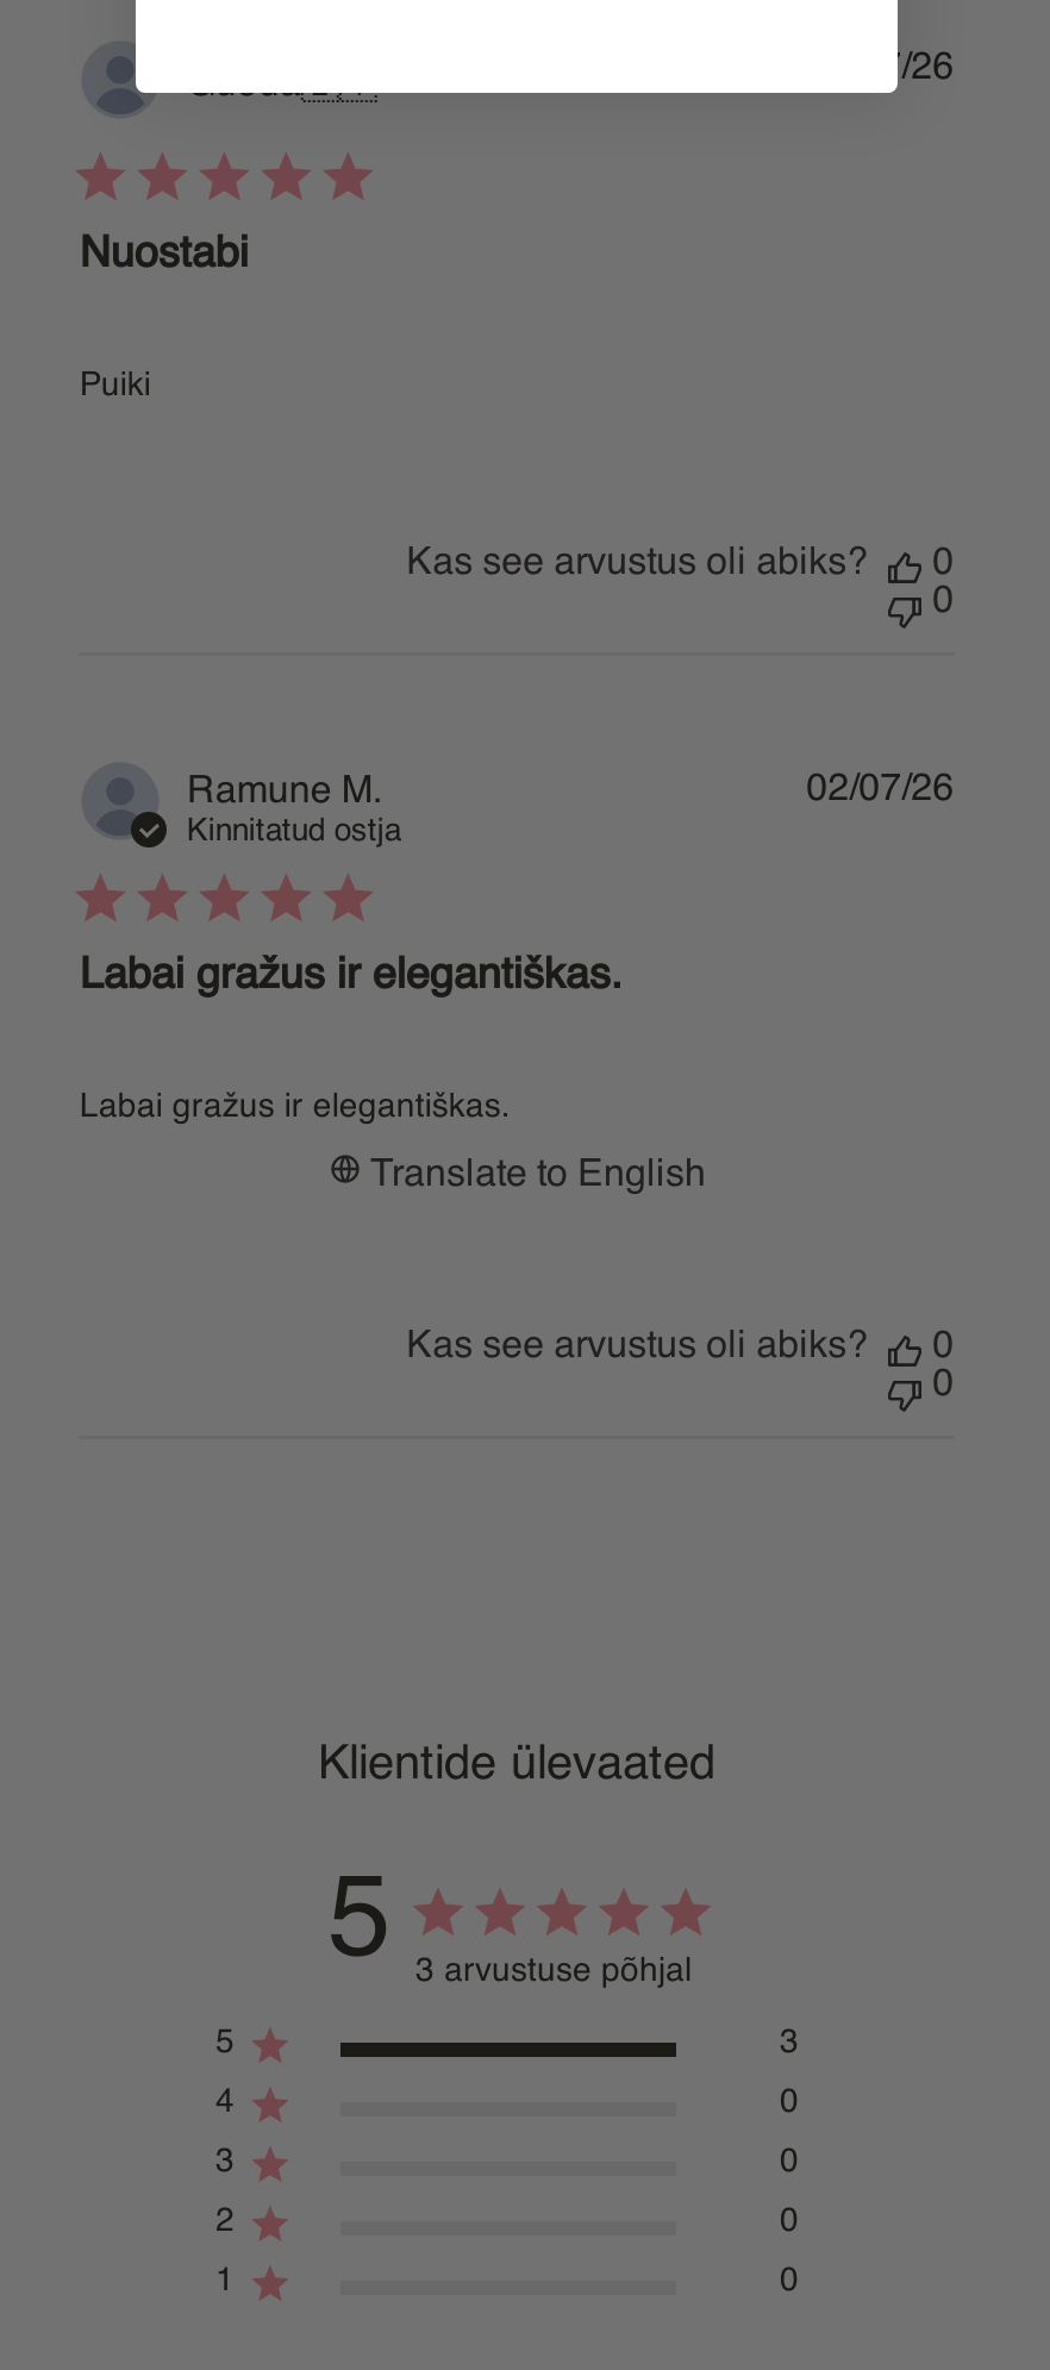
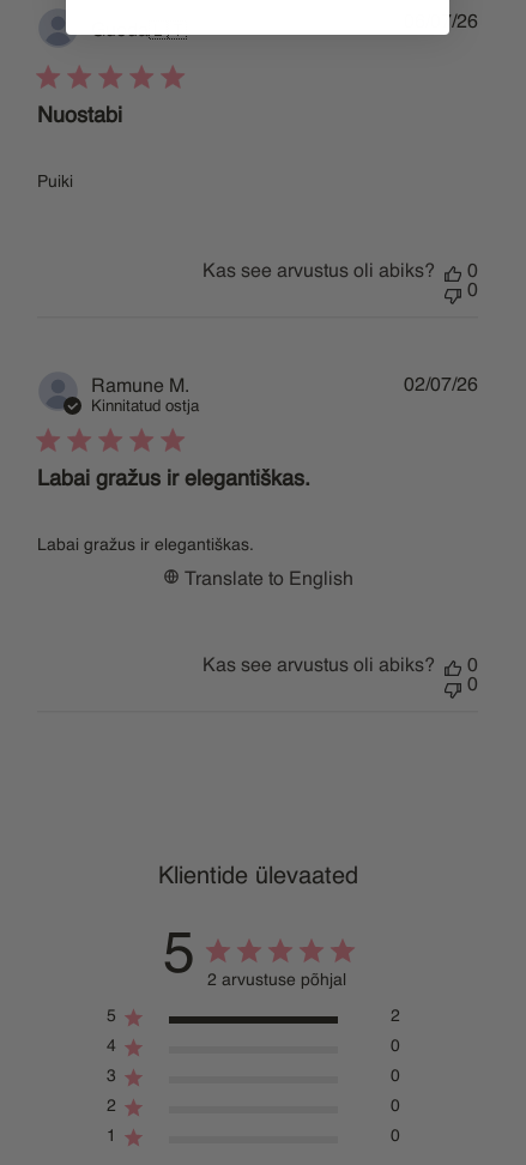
[415,1956,692,1989] 3 arvustuse põhjal -> [207,973,346,989] 2 arvustuse põhjal
[780,2027,799,2060] 3 -> [390,1008,400,1025] 2

